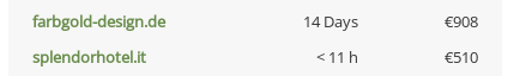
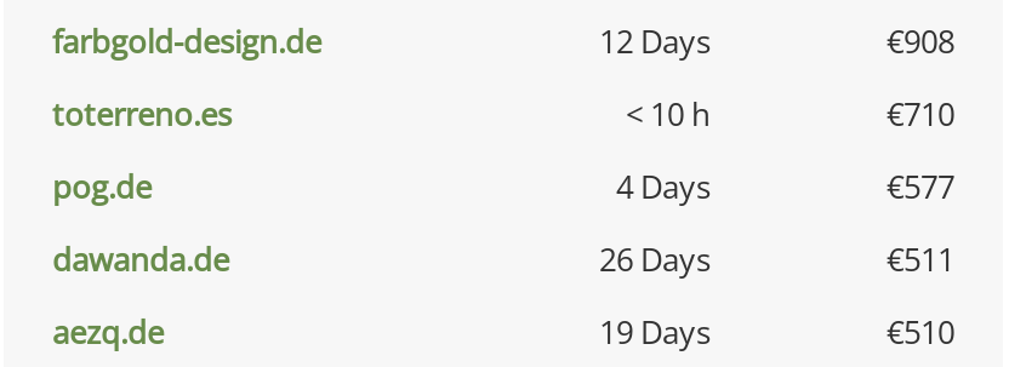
[303,11,358,32] 14 Days -> [599,19,711,63] 12 Days
[32,46,358,68] splendorhotel.it | < 11 h -> [52,92,954,354] toterreno.es | < 10 h | €710 | pog.de | 4 Days | €577 | dawanda.de | 26 Days | €511 | aezq.de | 19 Days

